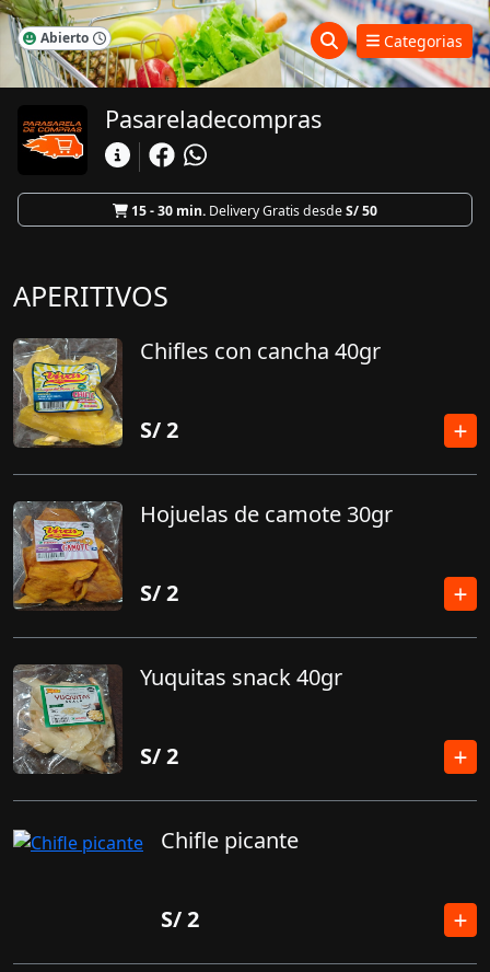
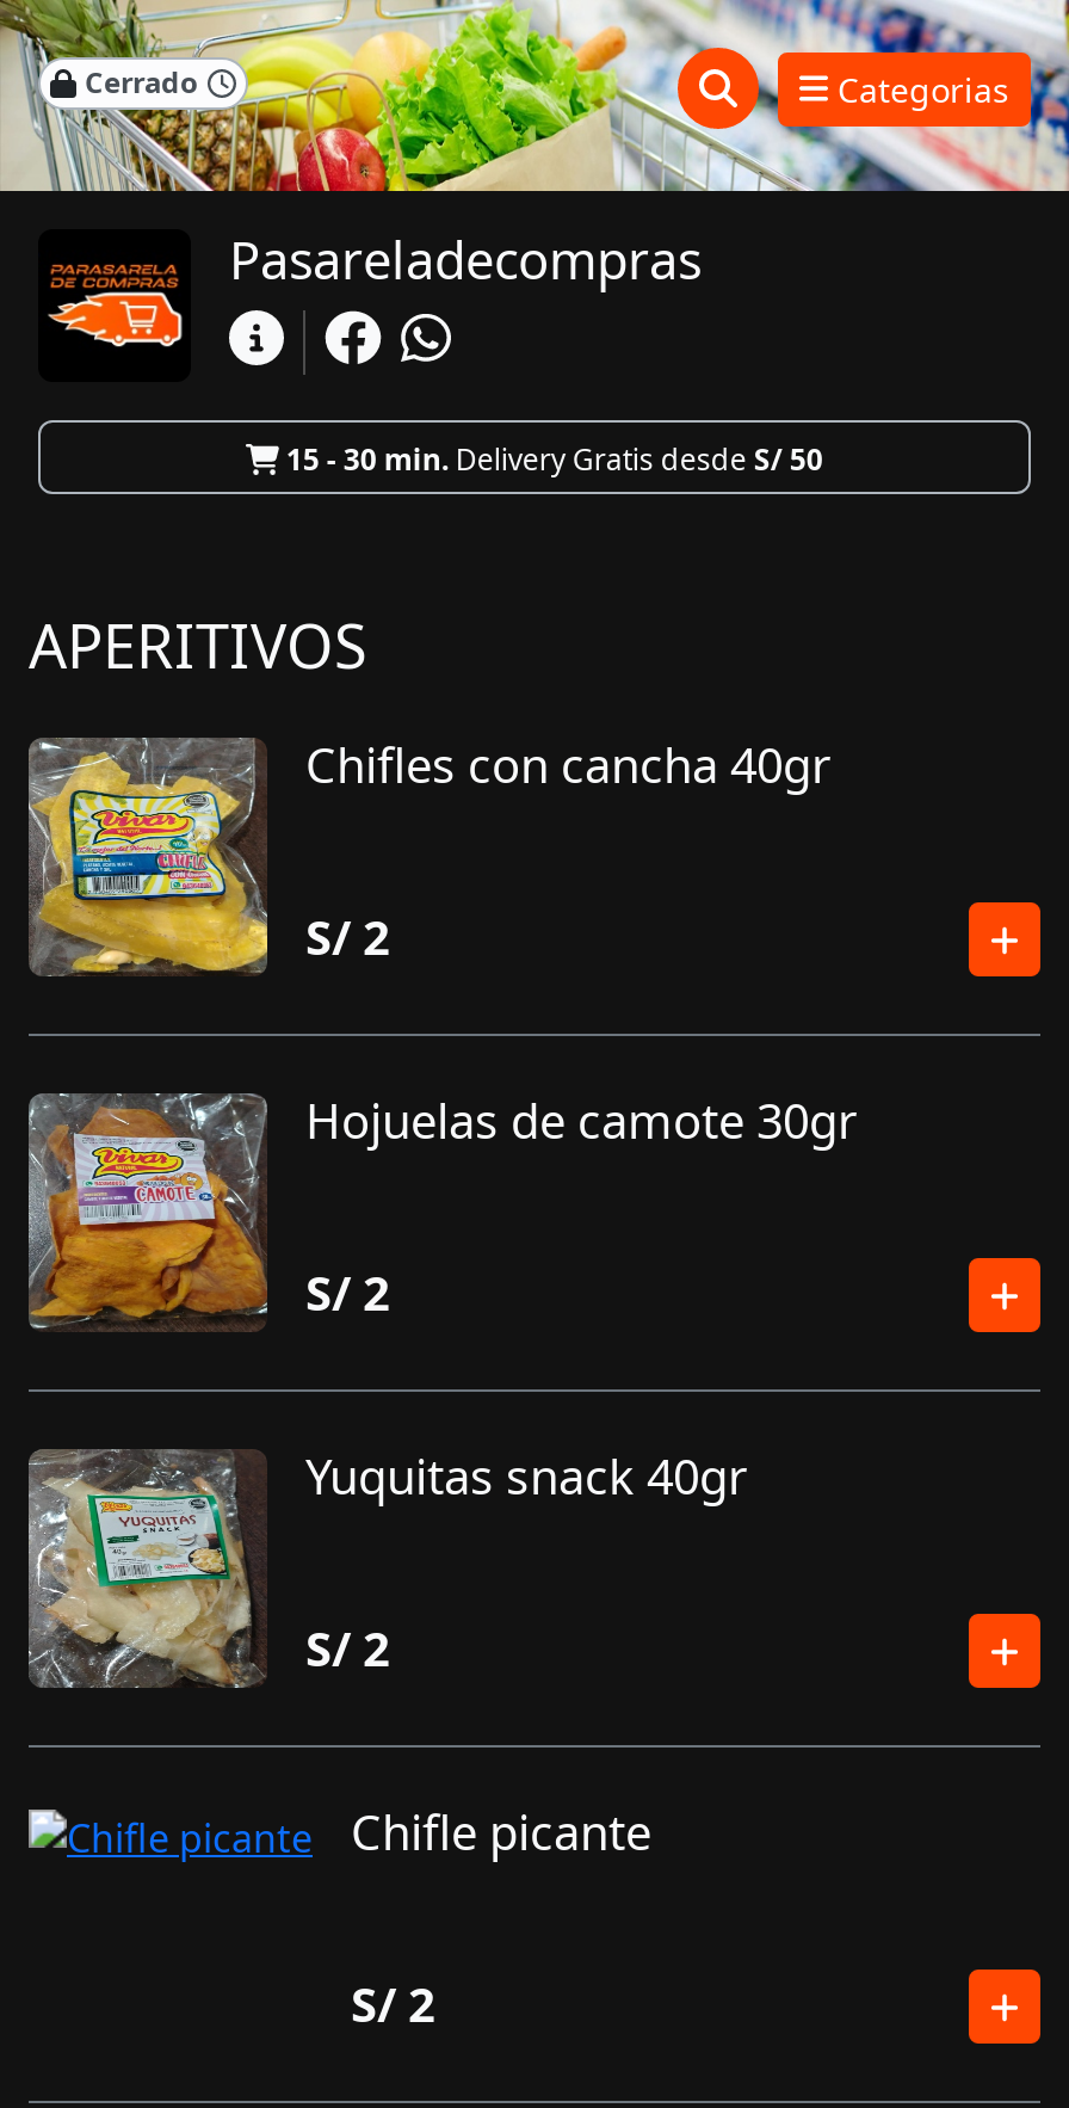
[40,28,89,47] Abierto -> [85,62,197,103] Cerrado

